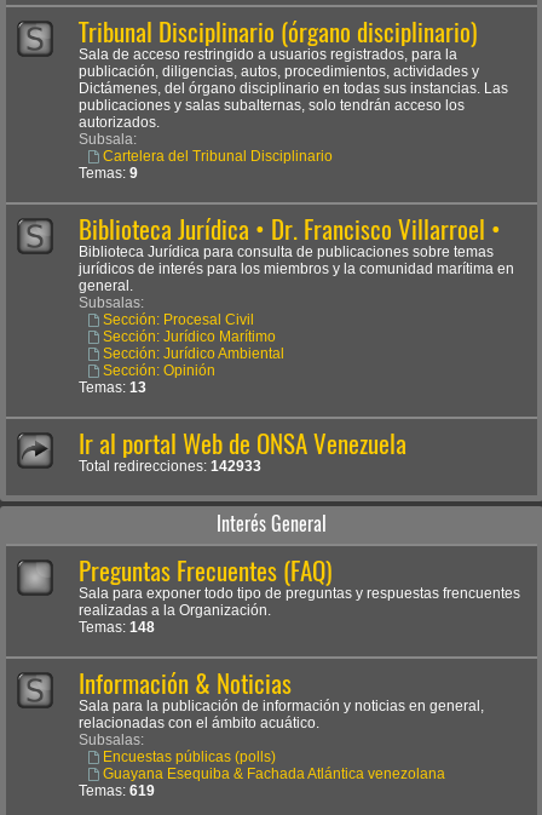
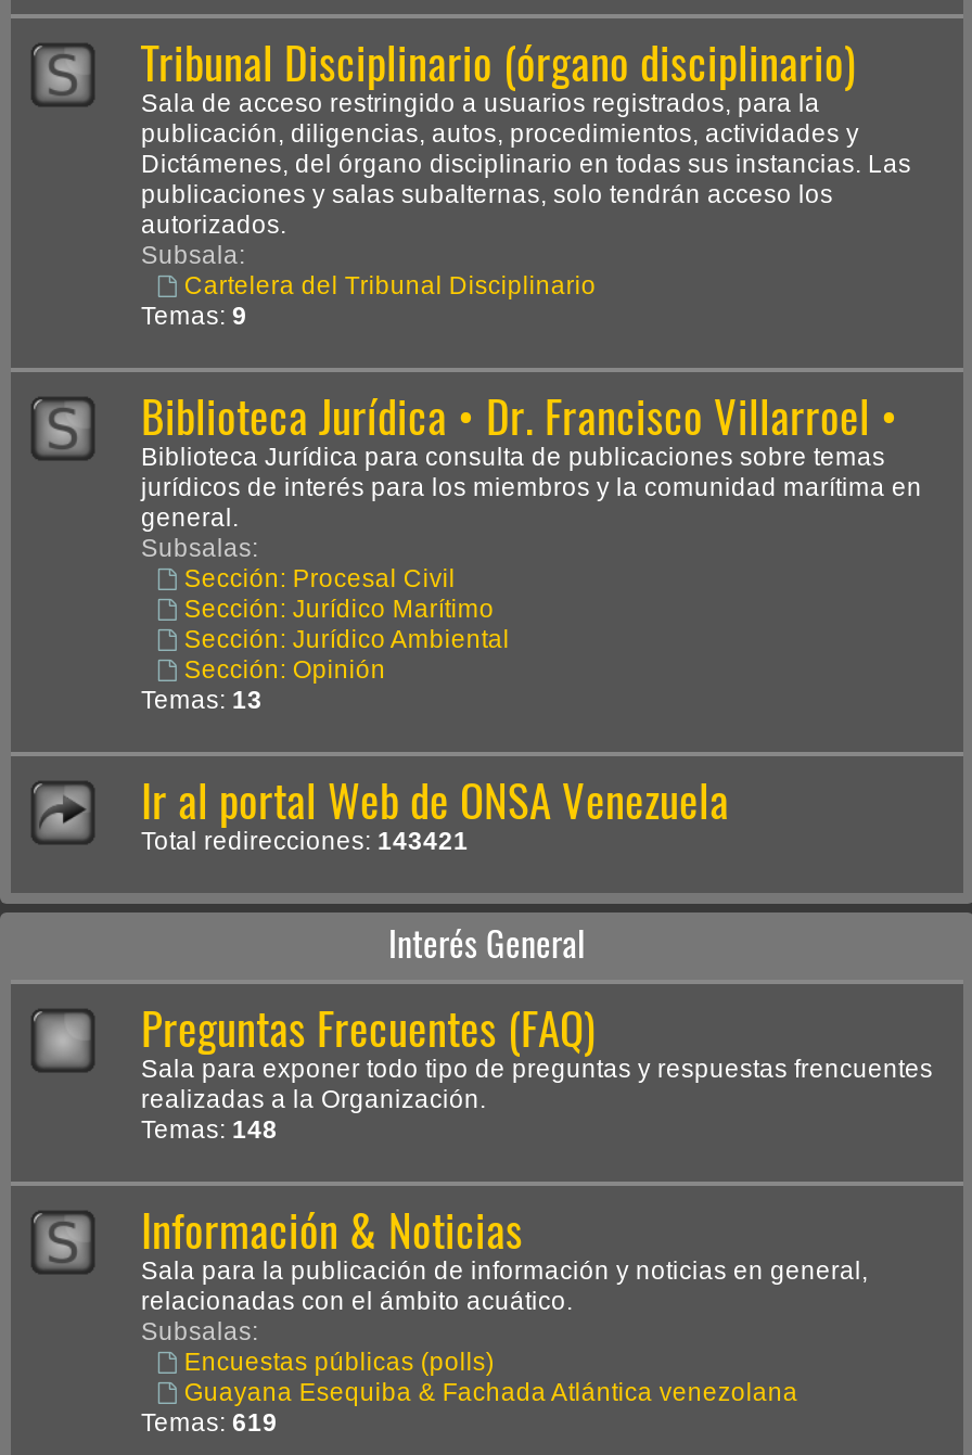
[79,459,261,474] Total redirecciones: 142933 -> [141,828,469,854] Total redirecciones: 143421

